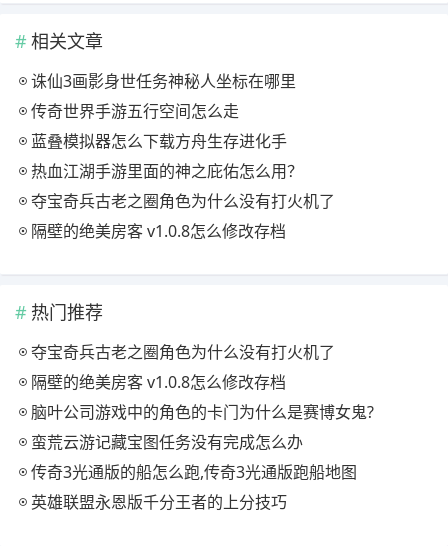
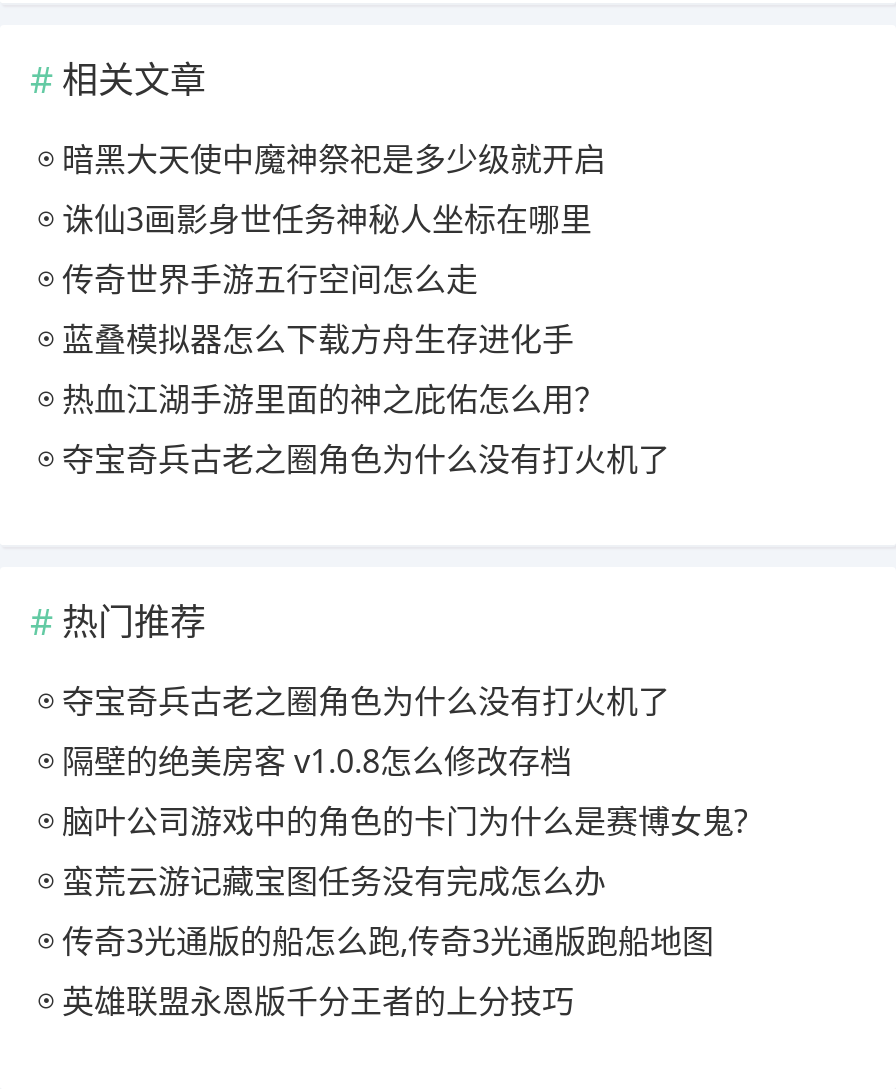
none -> [62,136,606,180] 暗黑大天使中魔神祭祀是多少级就开启
moved [31,70,335,212] -> [62,196,670,480]: 诛仙3画影身世任务神秘人坐标在哪里 | 传奇世界手游五行空间怎么走 | 蓝叠模拟器怎么下载方舟生存进化手 | 热血江湖手游里面的神之庇佑怎么用？ | 夺宝奇兵古老之圈角色为什么没有打火机了
[31,220,286,242] 隔壁的绝美房客 v1.0.8怎么修改存档 -> none

